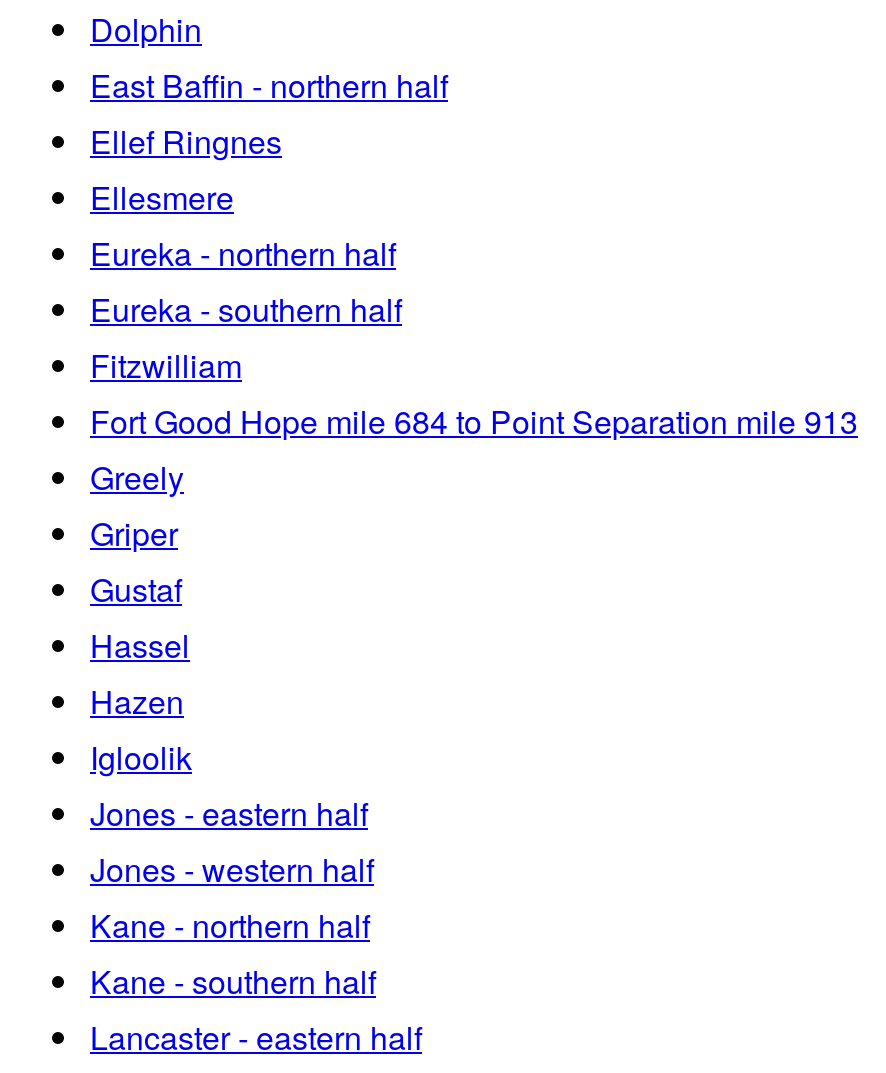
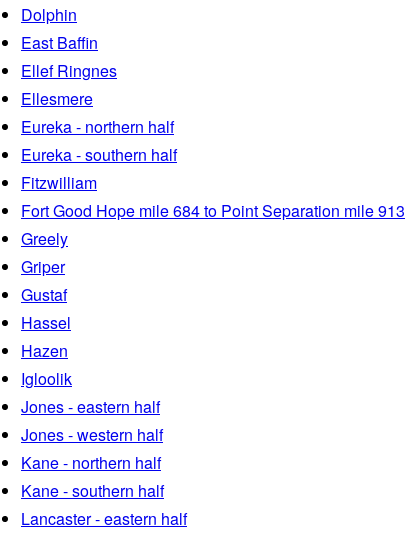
[90,61,448,107] East Baffin - northern half -> [21,30,98,53] East Baffin

